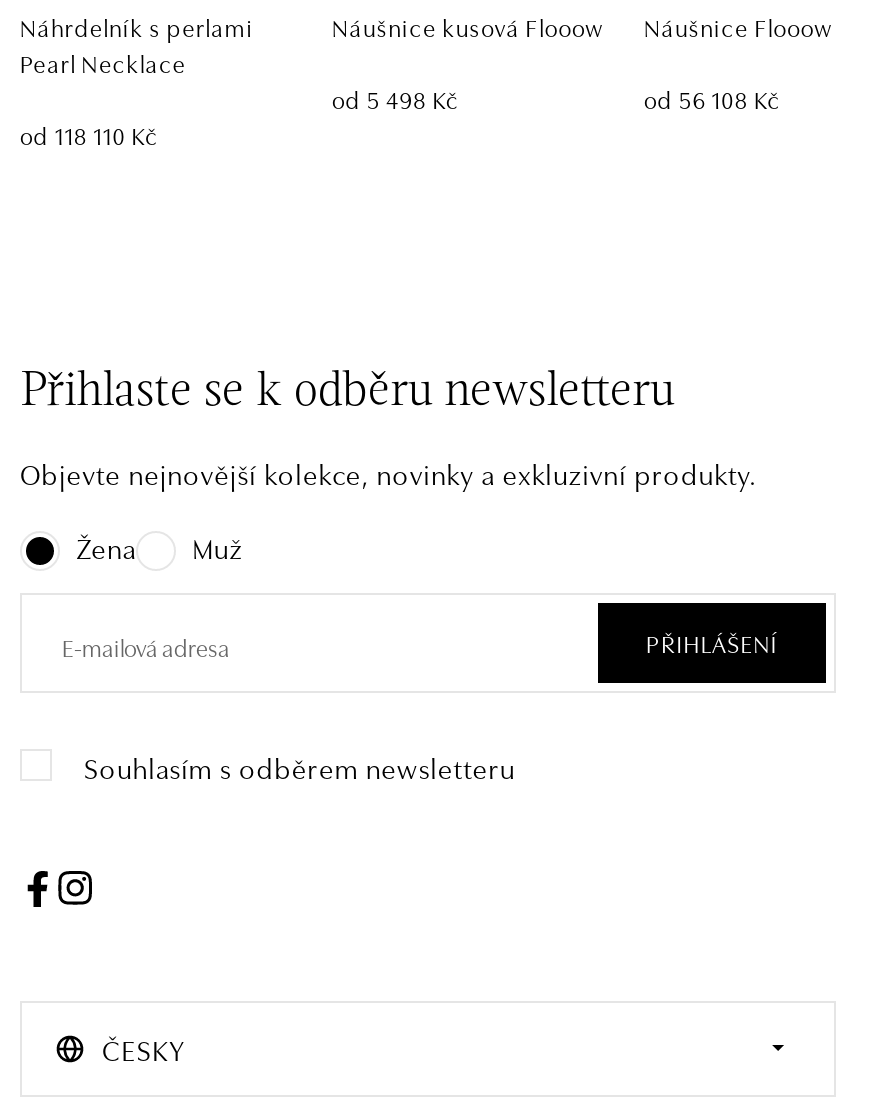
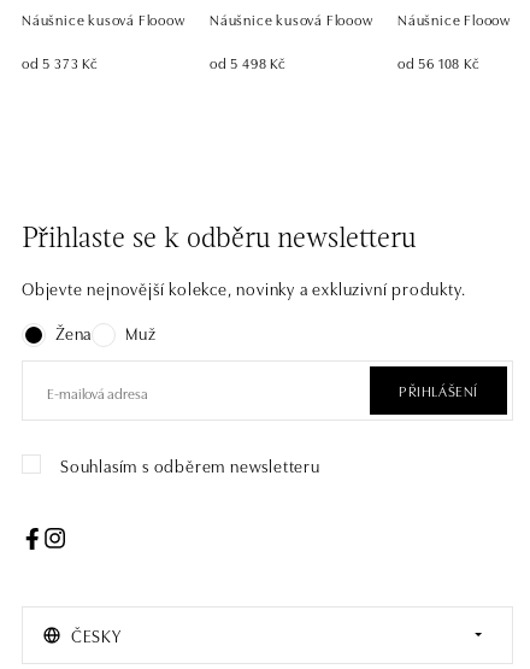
[20,8,254,78] Náhrdelník s perlami | Pearl Necklace -> [22,8,185,29] Náušnice kusová Flooow
[20,116,159,150] od 118 110 Kč -> [22,51,99,72] od 5 373 Kč

